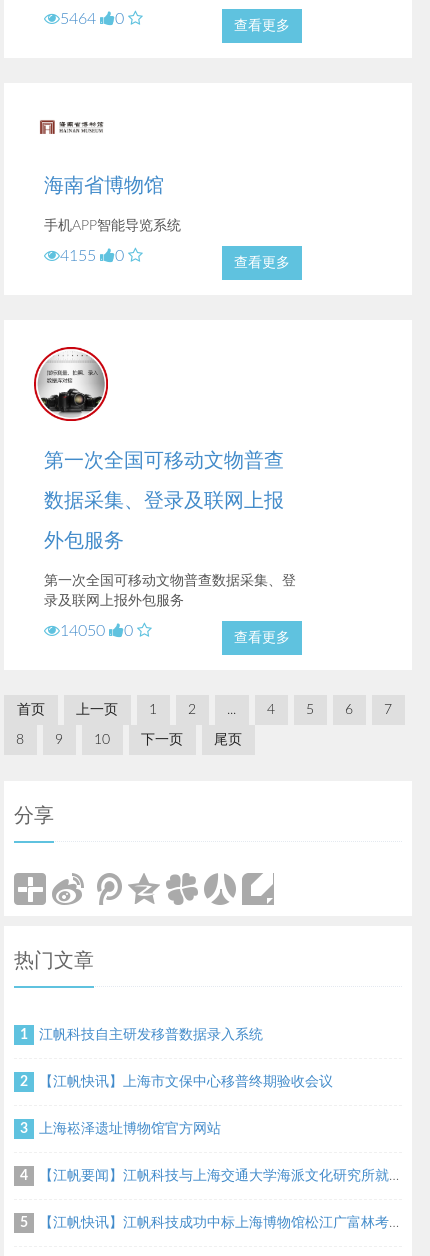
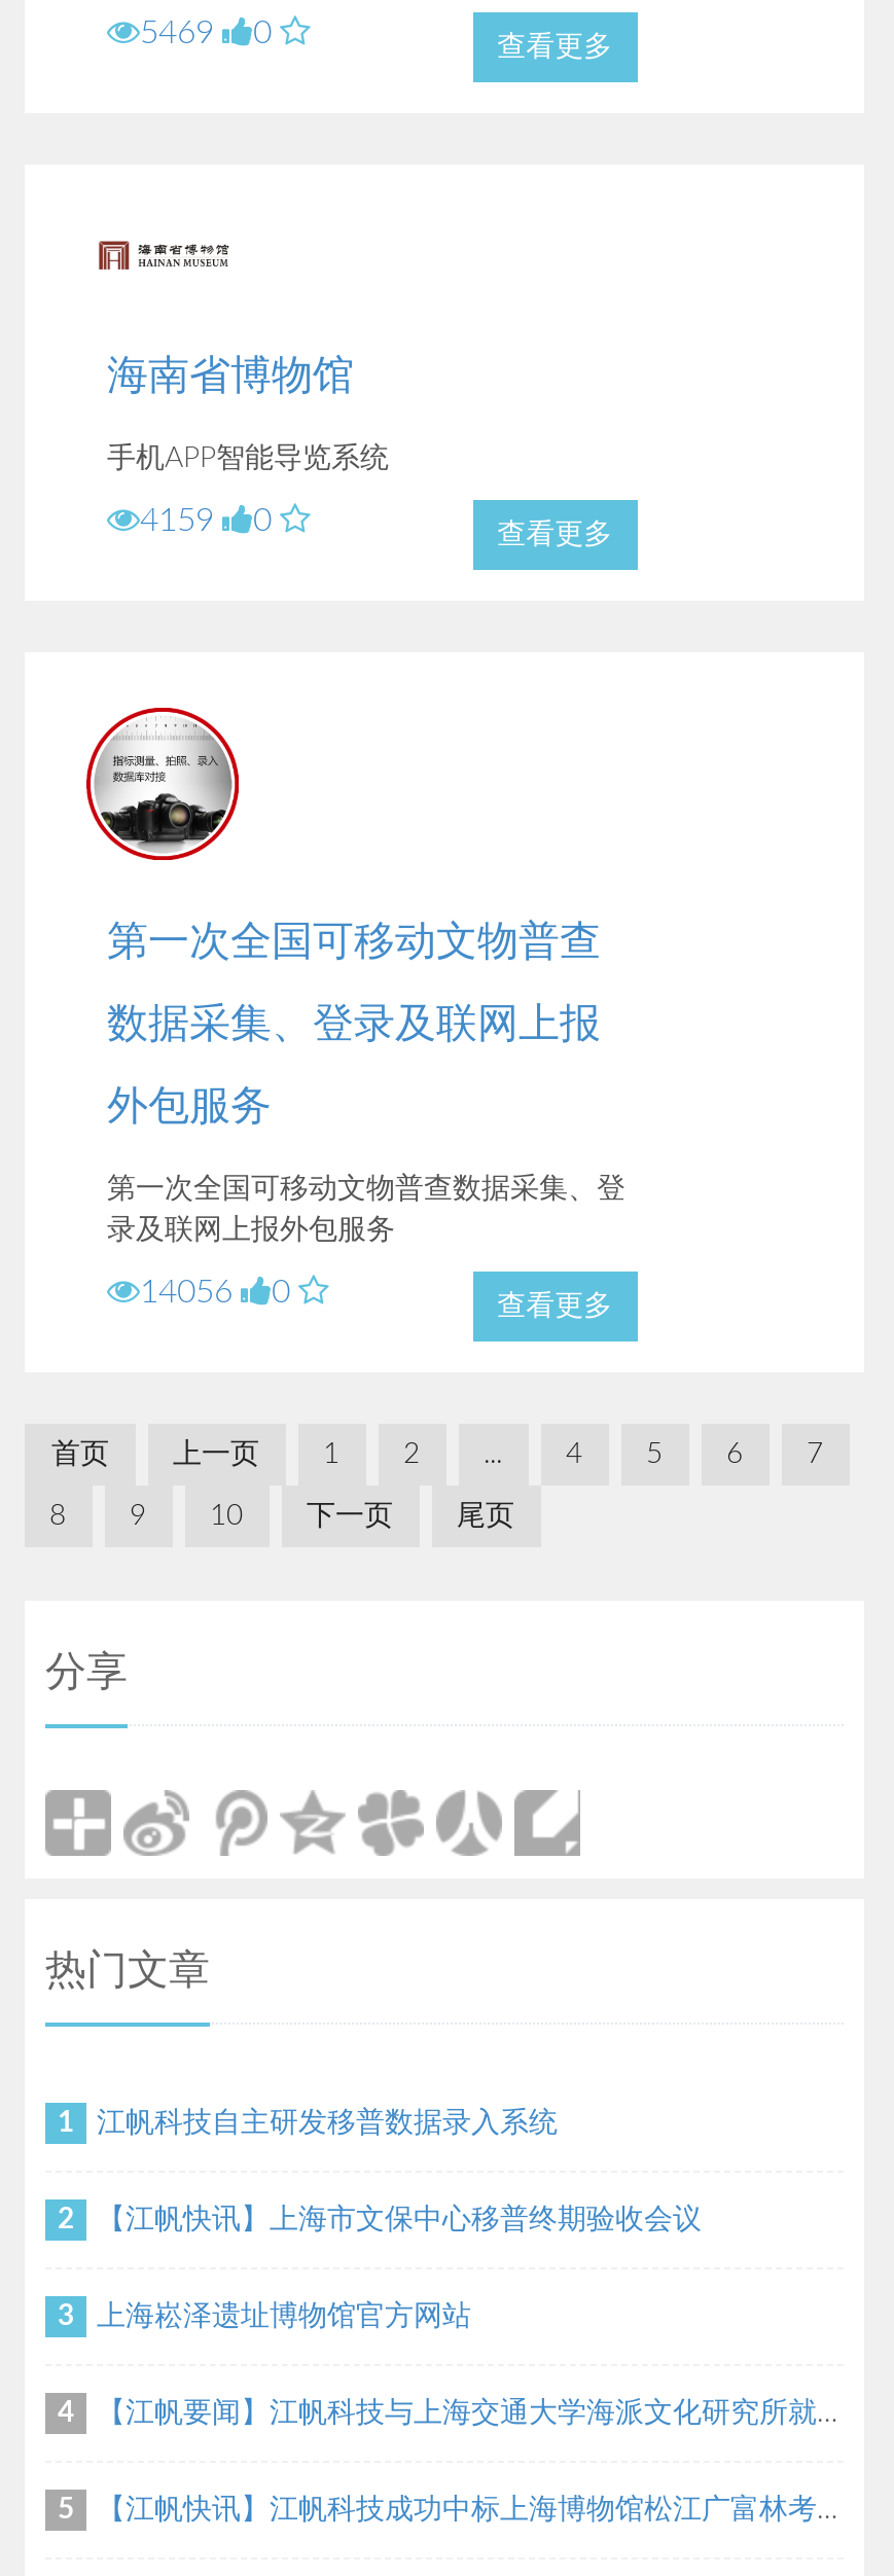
[60,11,124,27] 5464 0 -> [140,16,272,49] 5469 0
[60,248,96,264] 4155 -> [140,505,214,538] 4159
[60,623,133,639] 14050 0 -> [140,1275,290,1308] 14056 0

